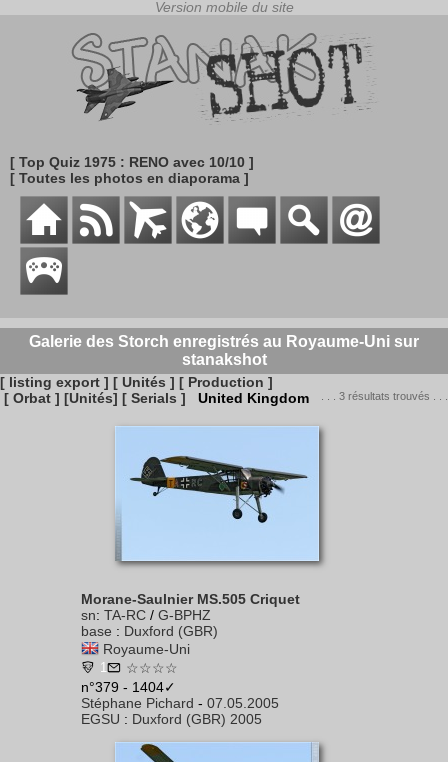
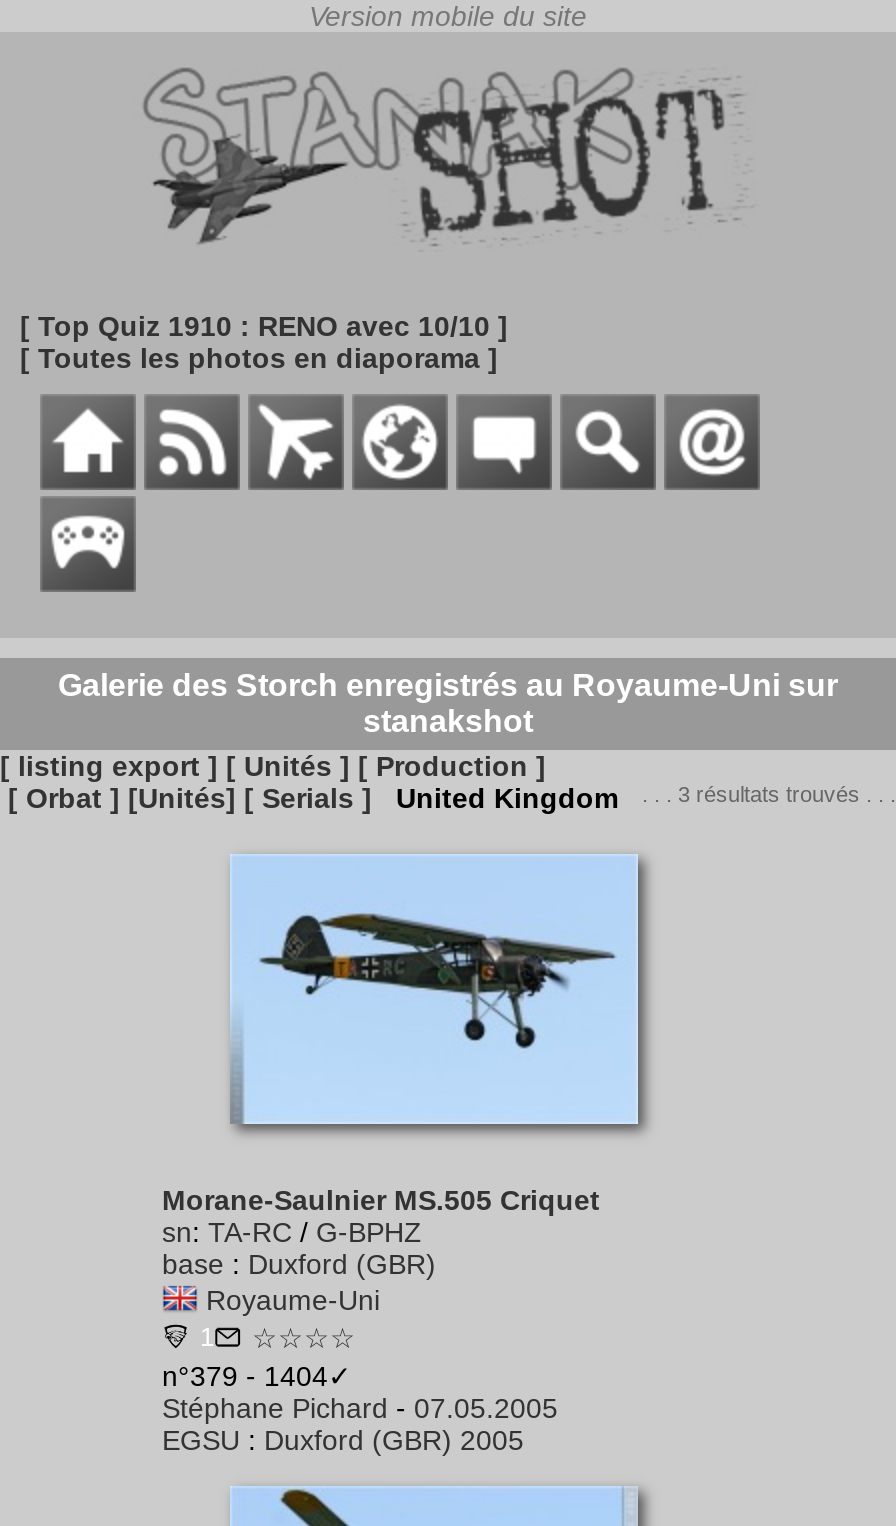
[10,154,254,170] [ Top Quiz 1975 : RENO avec 10/10 ] -> [20,310,508,342] [ Top Quiz 1910 : RENO avec 10/10 ]

